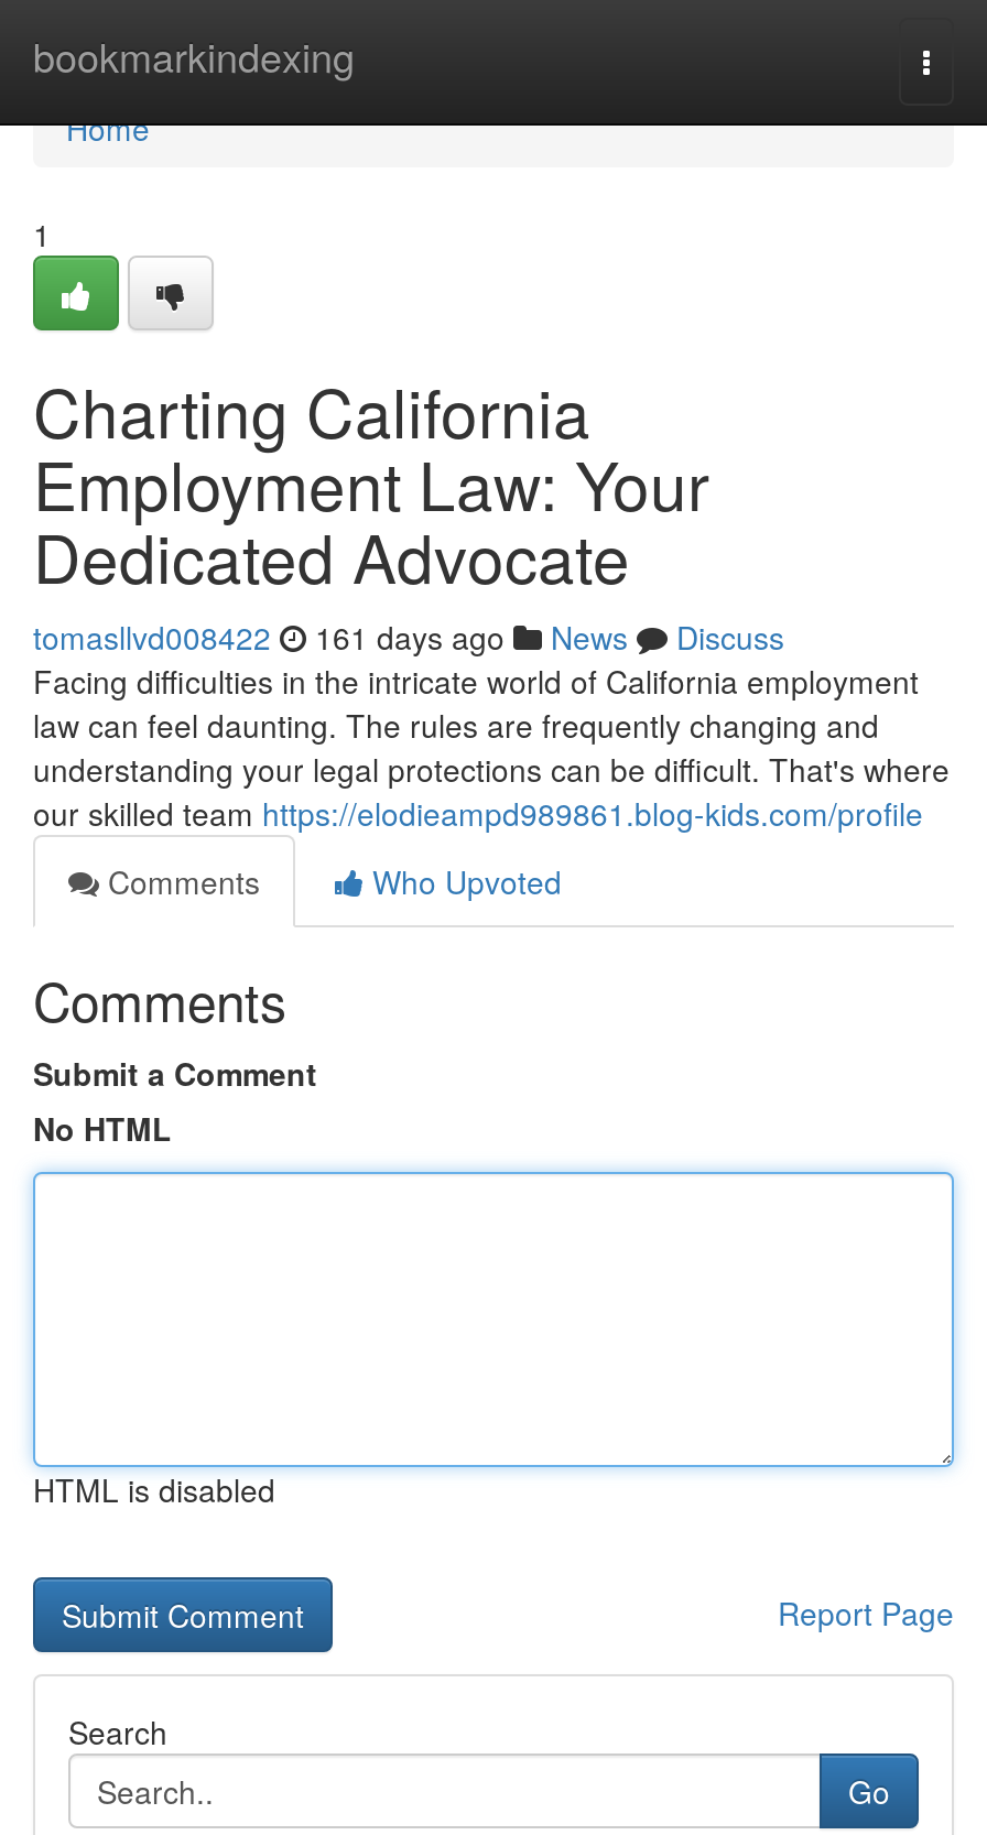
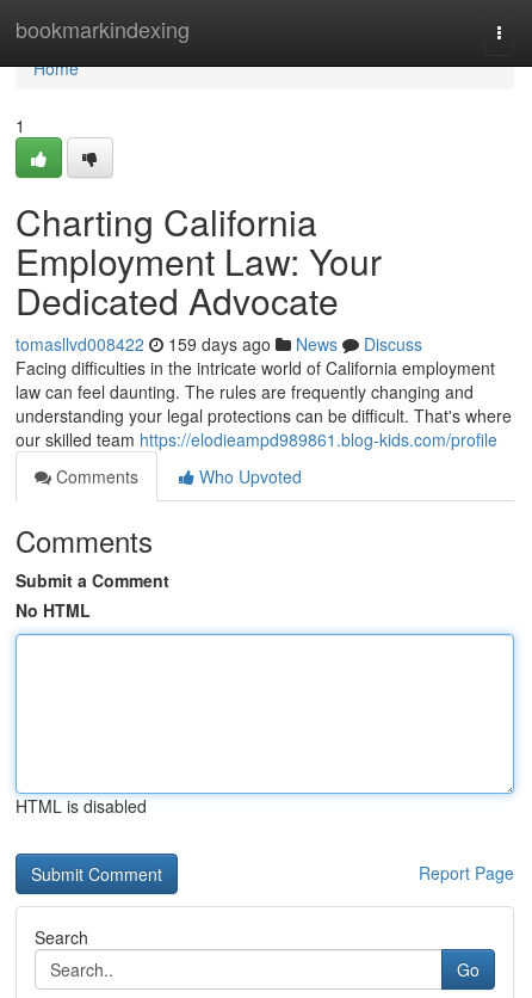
[33,615,784,659] tomasllvd008422 161 days ago News Discuss -> [16,332,422,356] tomasllvd008422 159 days ago News Discuss

